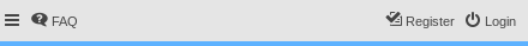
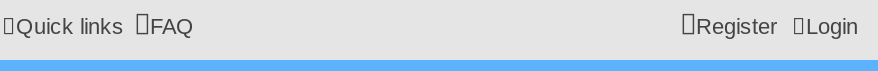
none -> [16,14,124,38] Quick links

